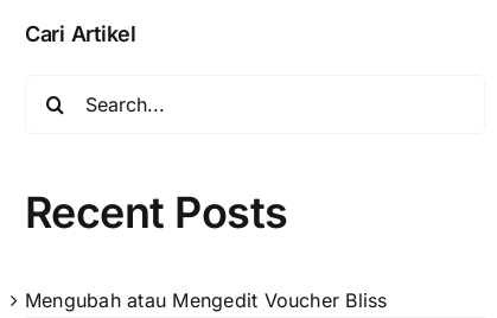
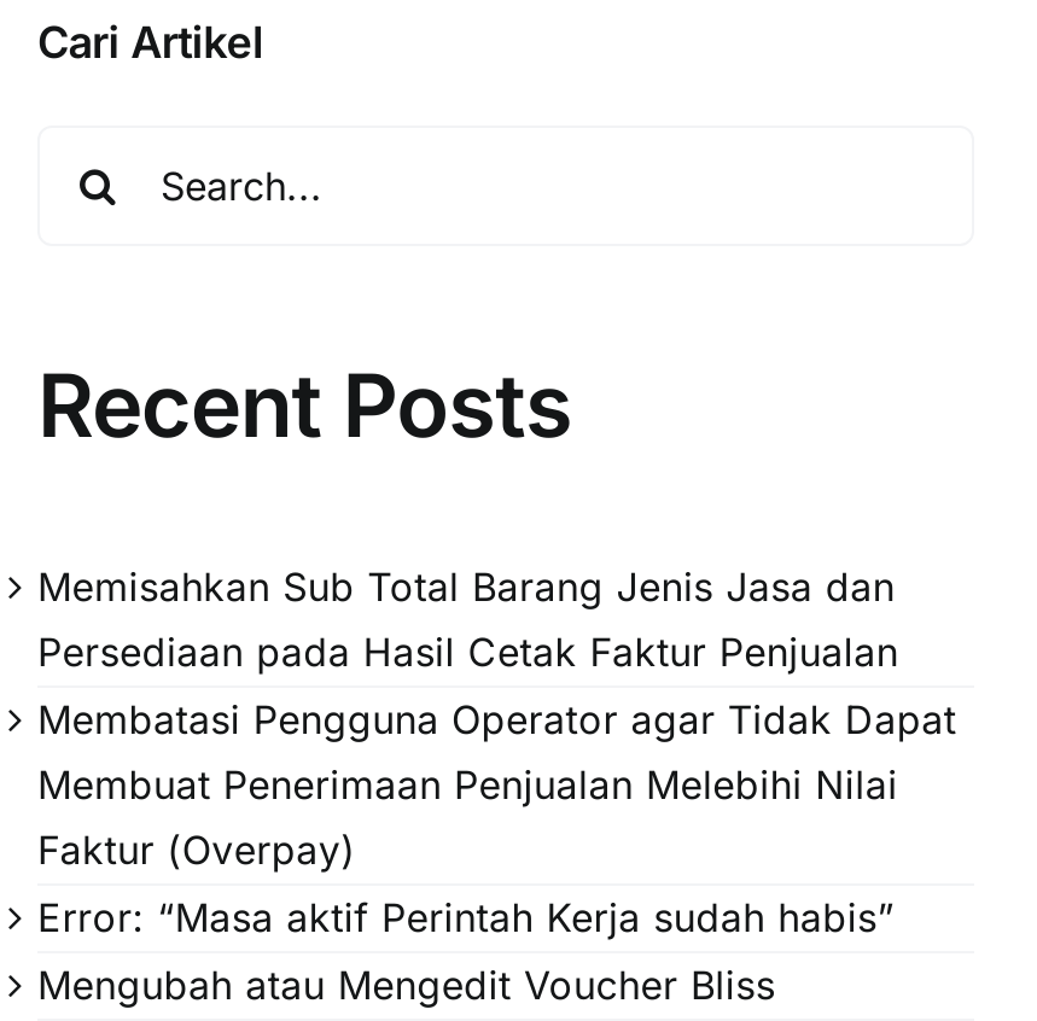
none -> [37,563,956,942] Memisahkan Sub Total Barang Jenis Jasa dan | Persediaan pada Hasil Cetak Faktur Penjualan | Membatasi Pengguna Operator agar Tidak Dapat | Membuat Penerimaan Penjualan Melebihi Nilai | Faktur (Overpay) | Error: “Masa aktif Perintah Kerja sudah habis”

